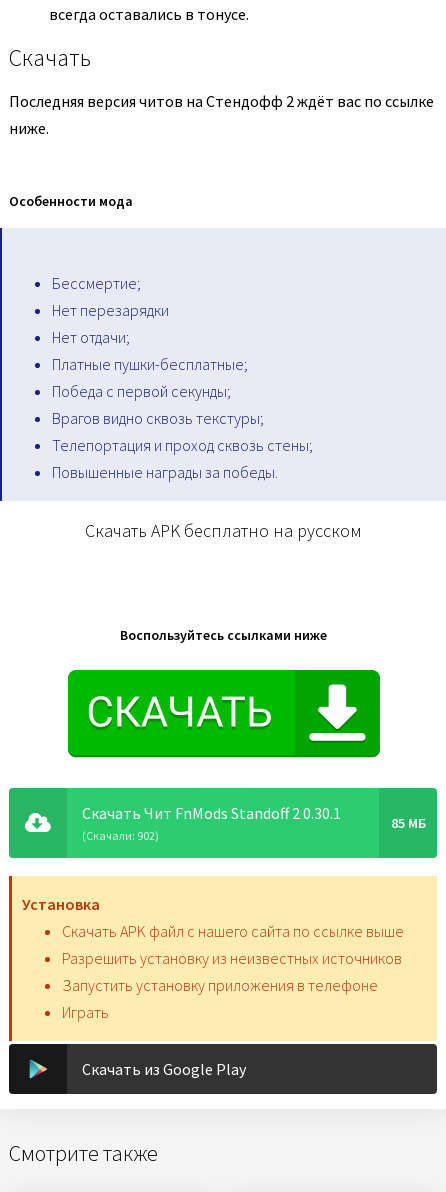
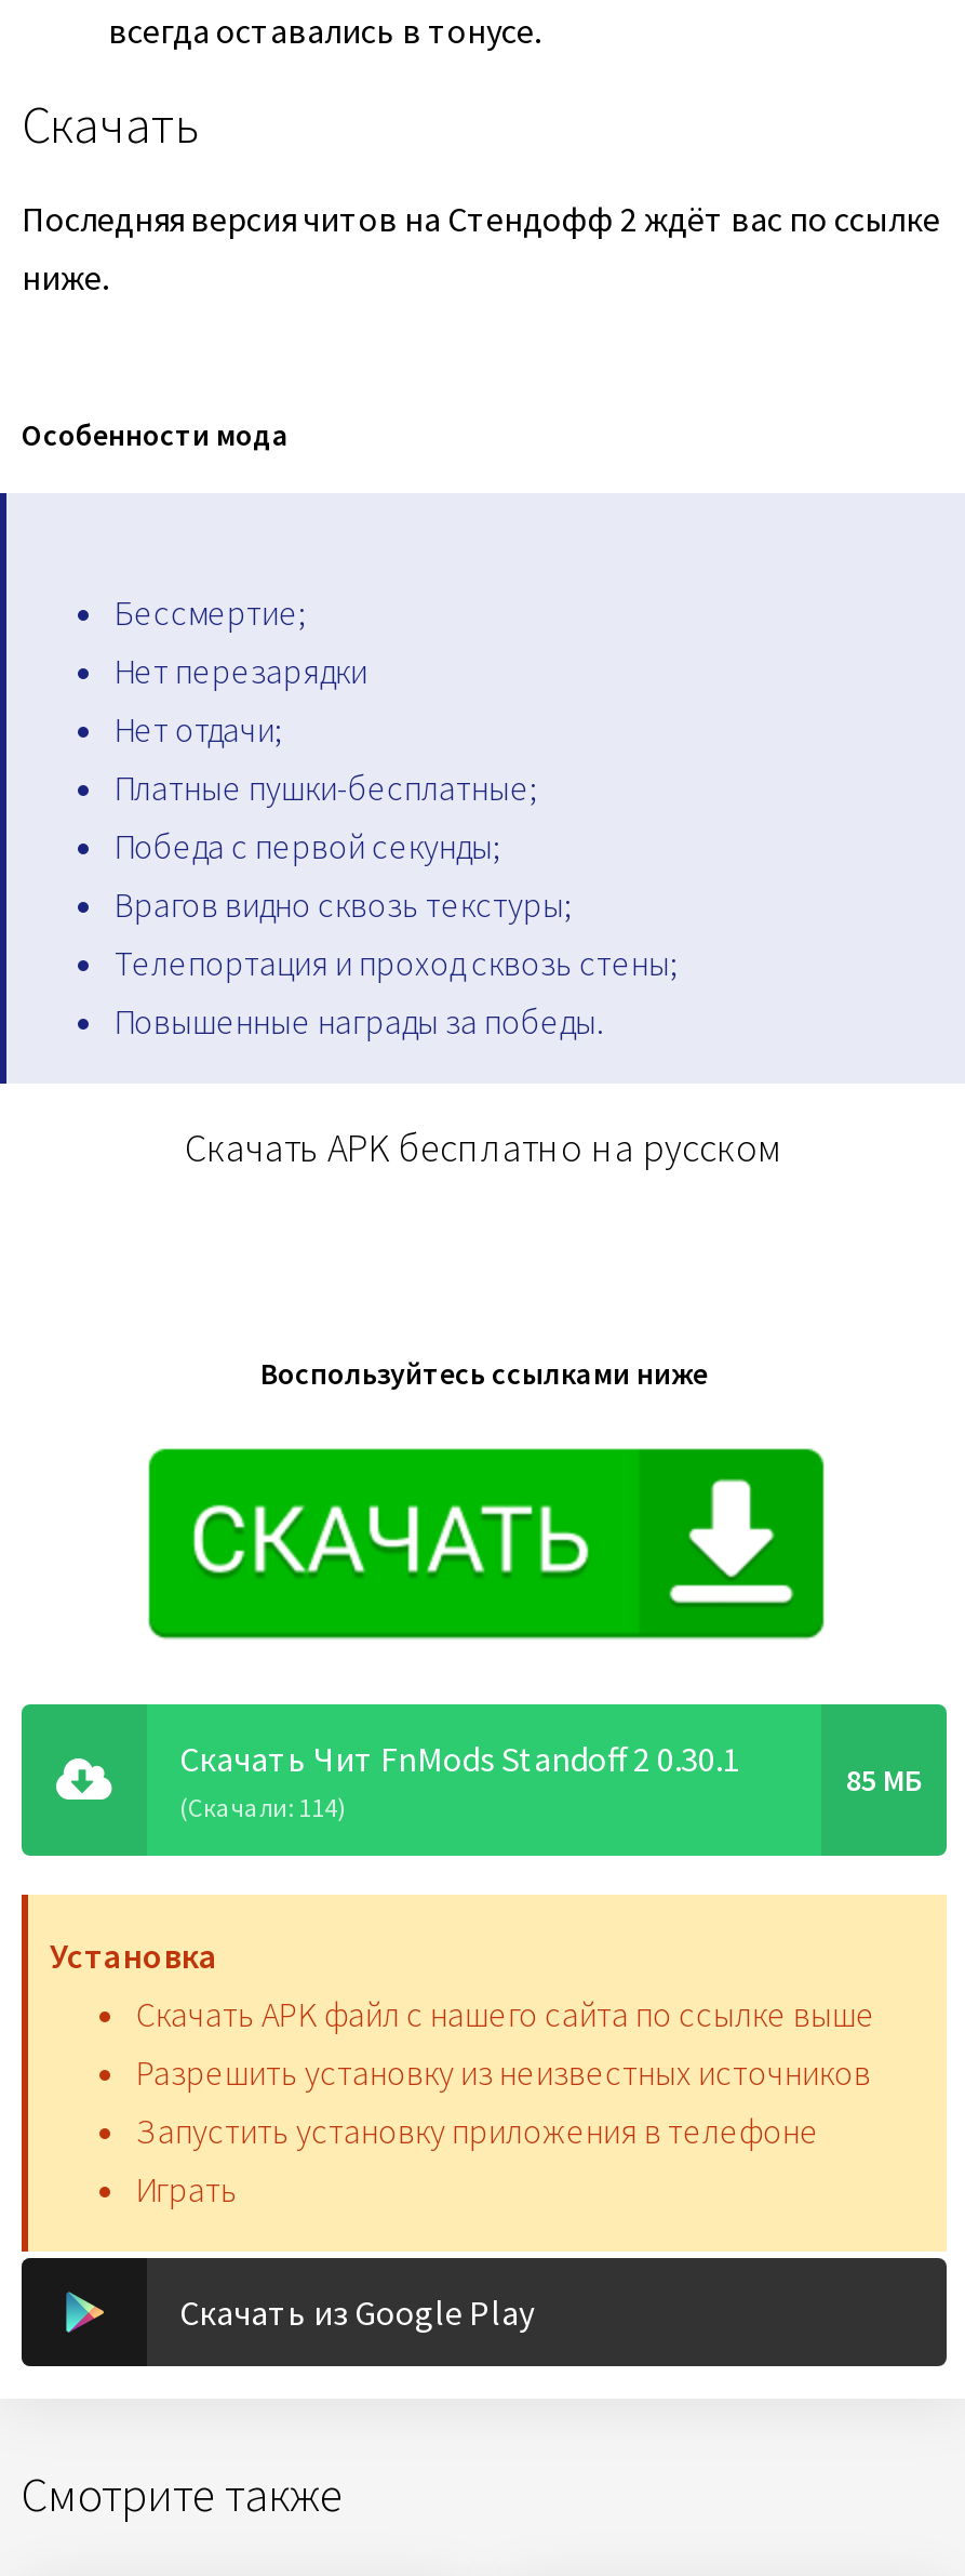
[82,828,159,843] (Скачали: 902) -> [179,1791,346,1823] (Скачали: 114)

